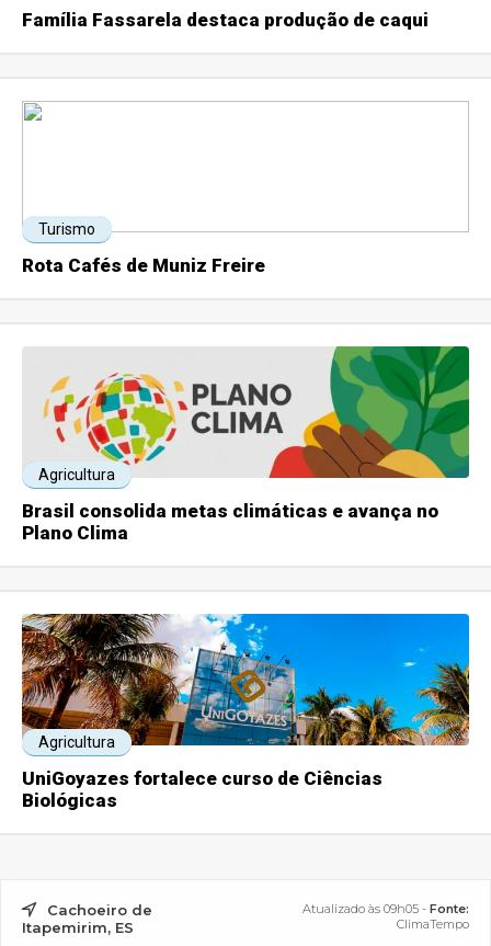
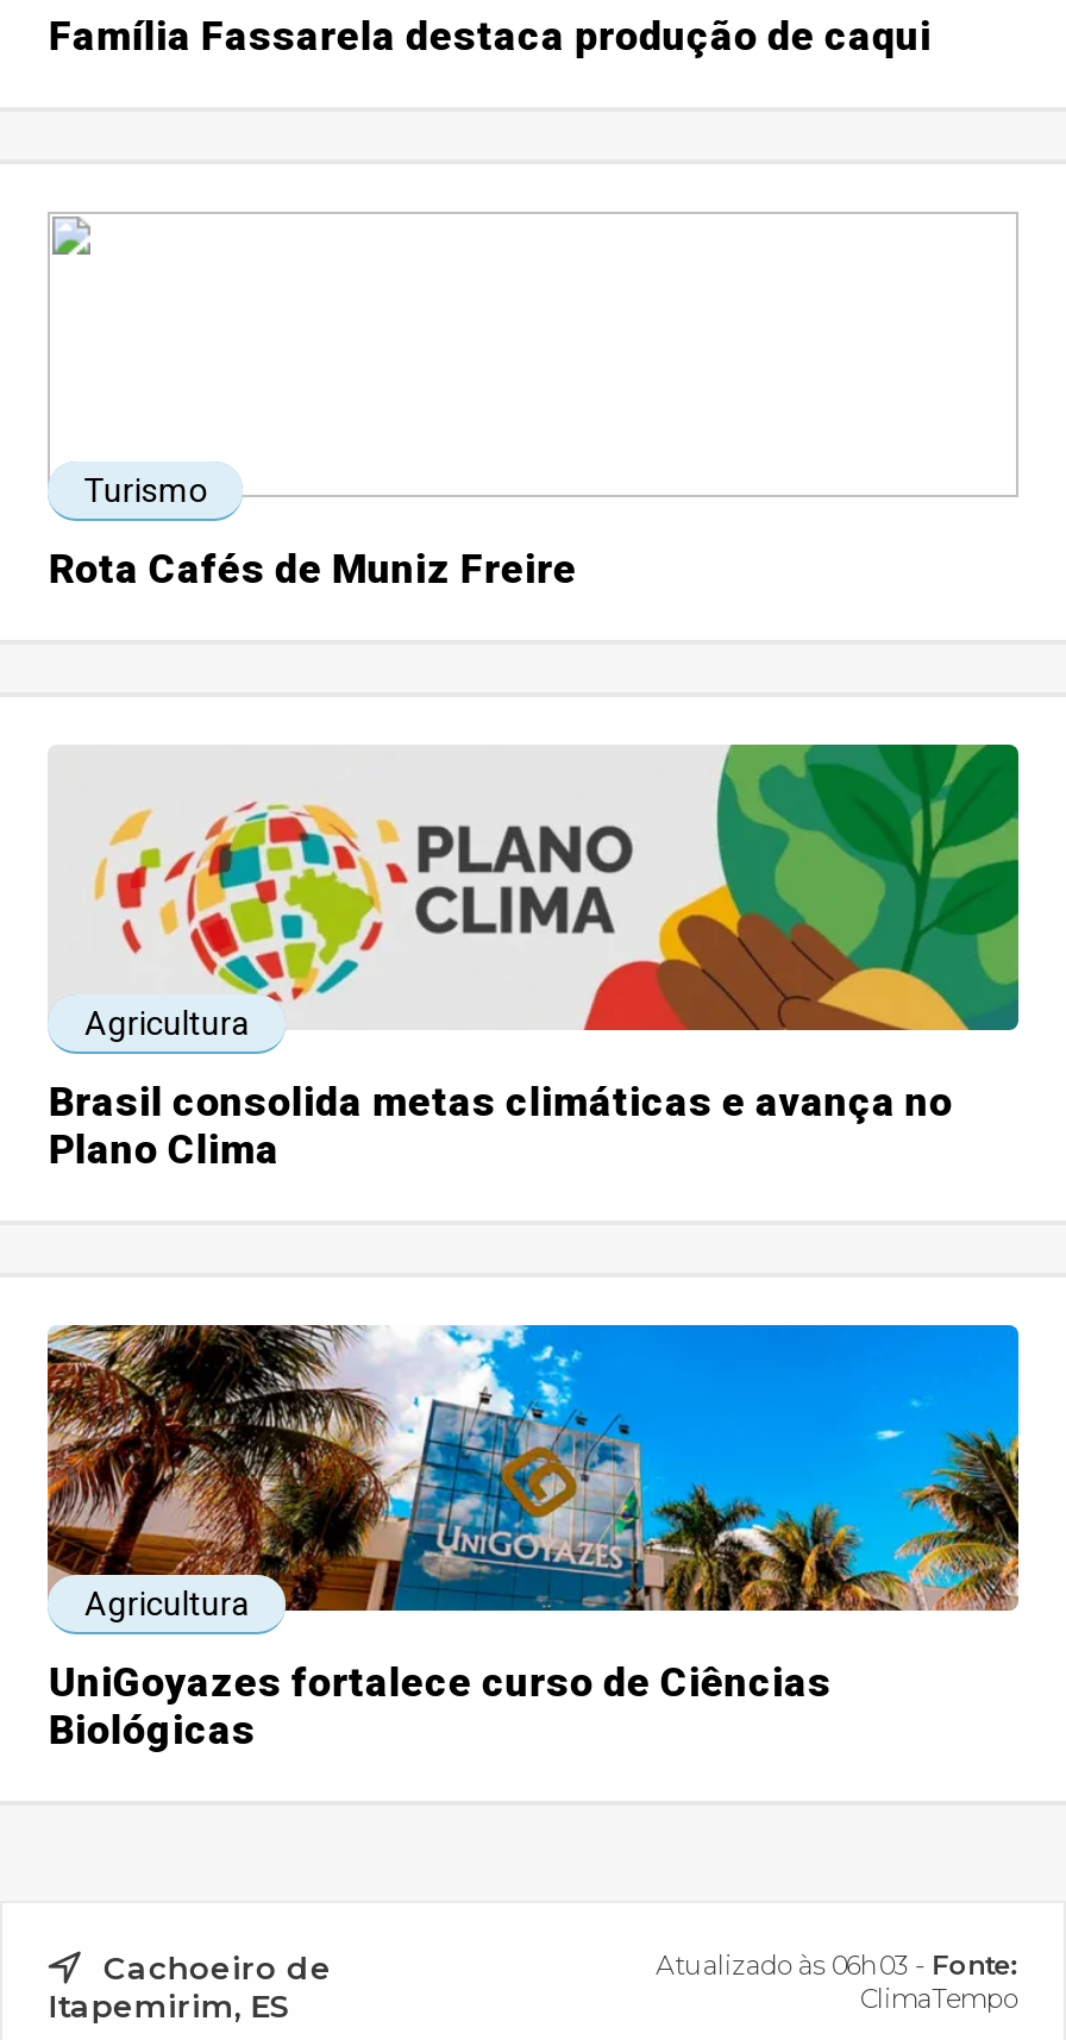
[302,901,469,916] Atualizado às 09h05 - Fonte: -> [656,1948,1017,1982] Atualizado às 06h03 - Fonte:

